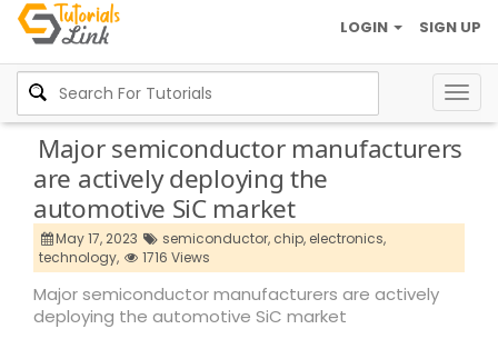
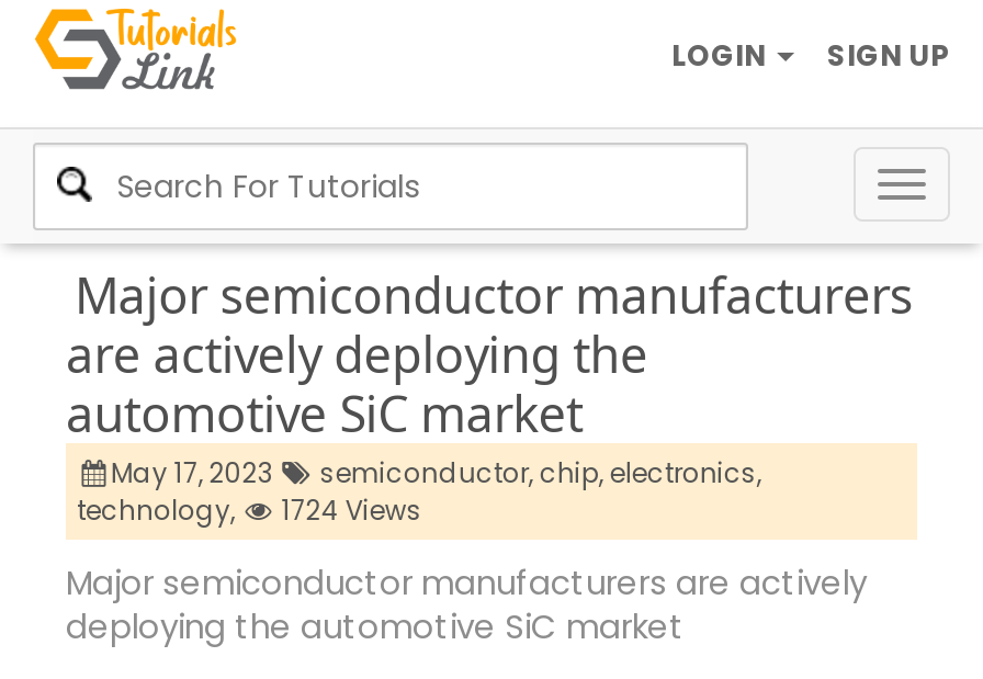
[39,248,211,267] technology, 1716 Views -> [77,491,422,529] technology, 1724 Views

